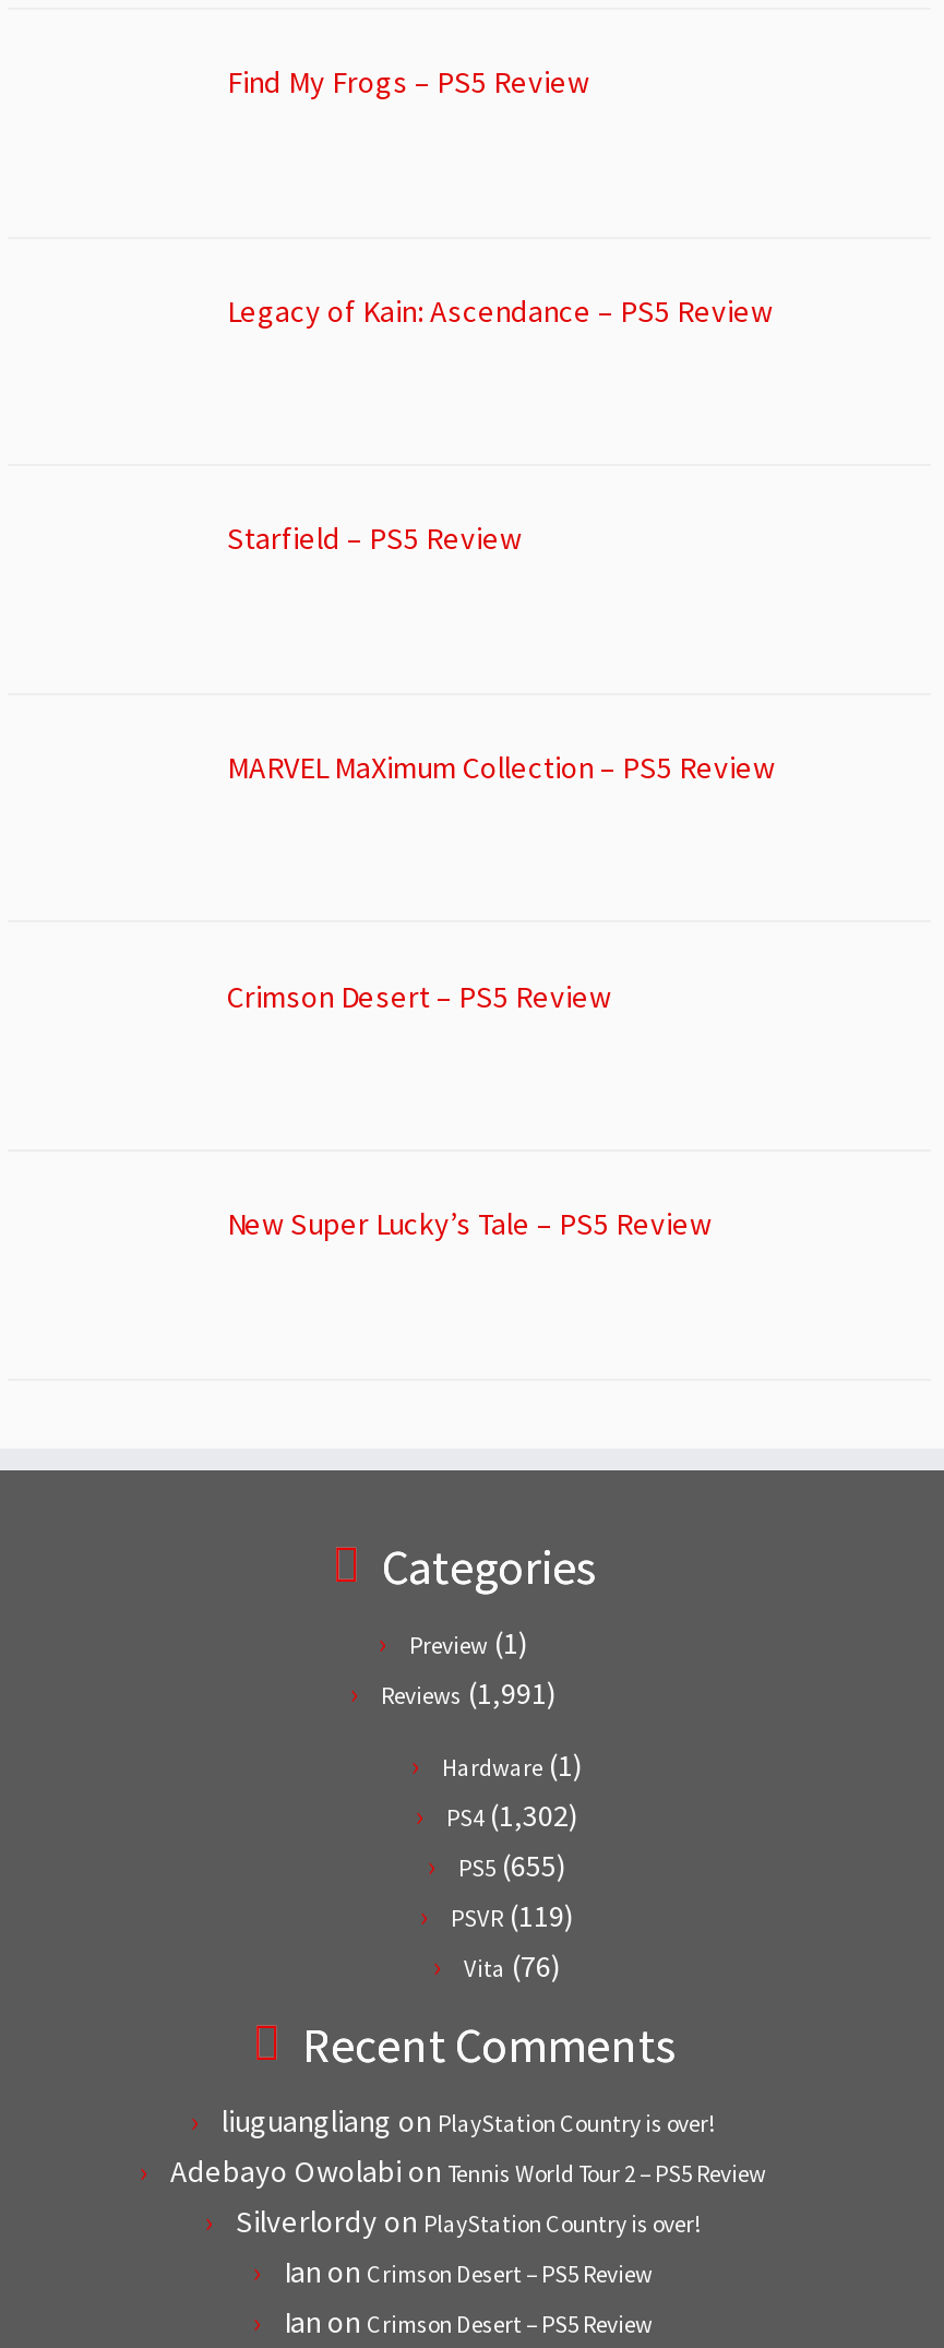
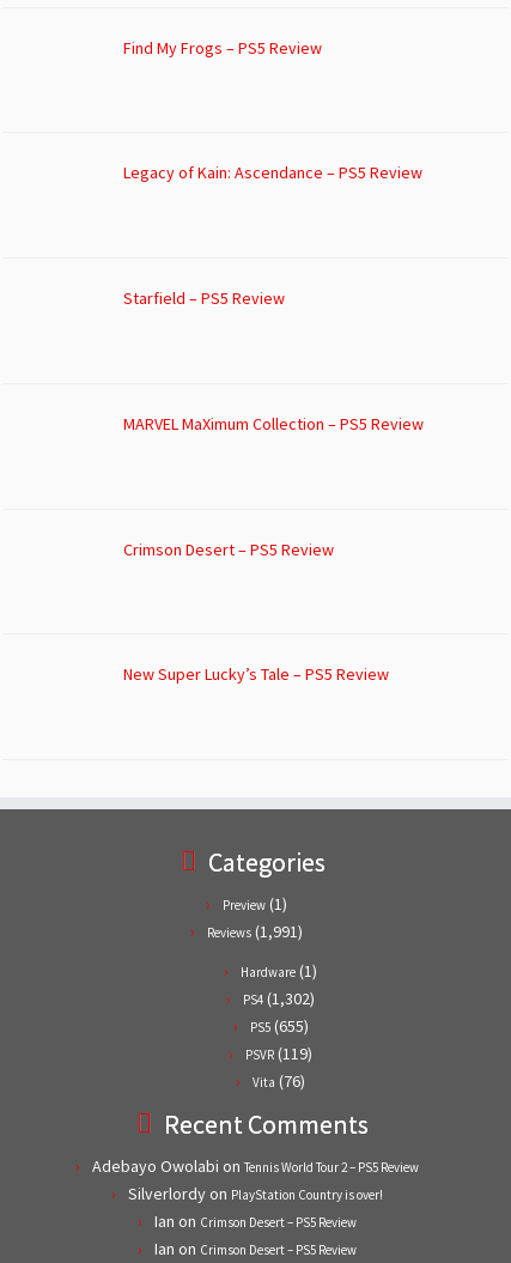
[222,2101,715,2140] liuguangliang on PlayStation Country is over! -> none

